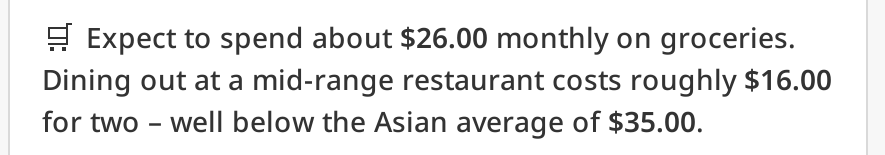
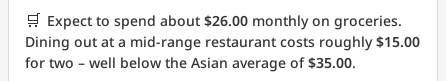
[42,60,832,98] Dining out at a mid-range restaurant costs roughly $16.00 -> [25,32,420,51] Dining out at a mid-range restaurant costs roughly $15.00

